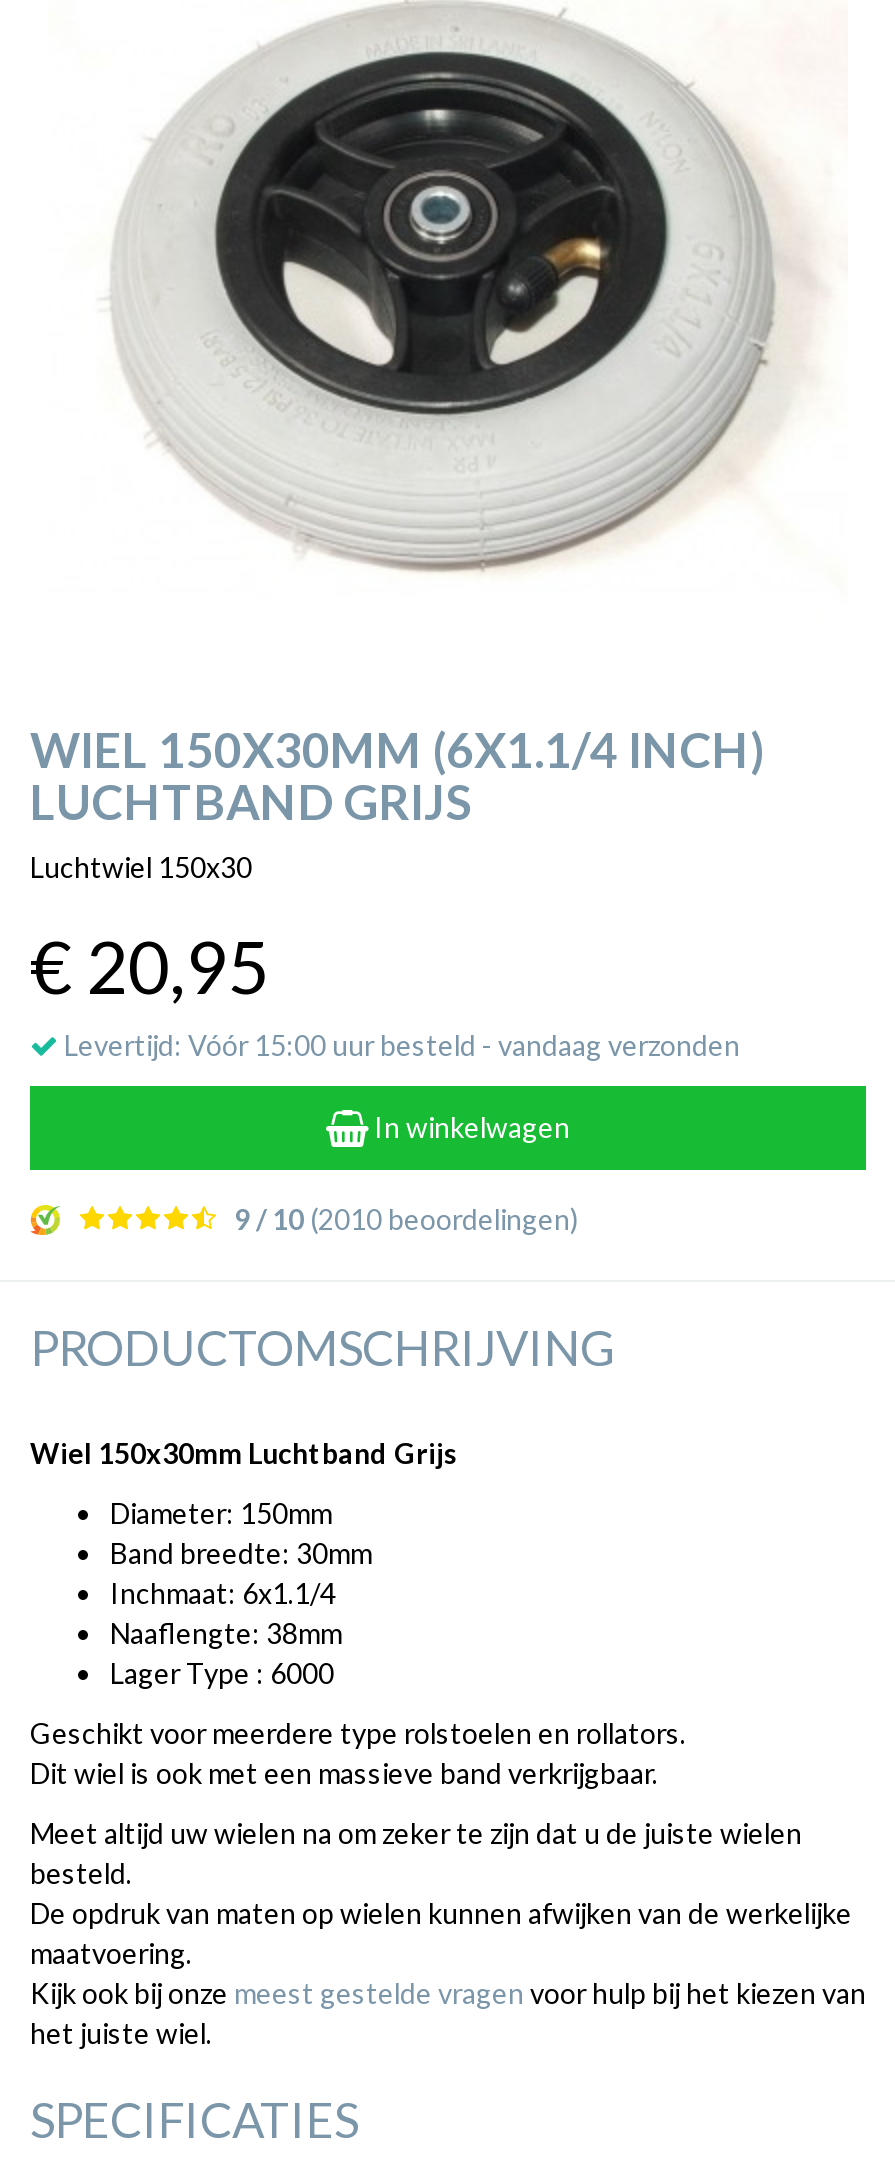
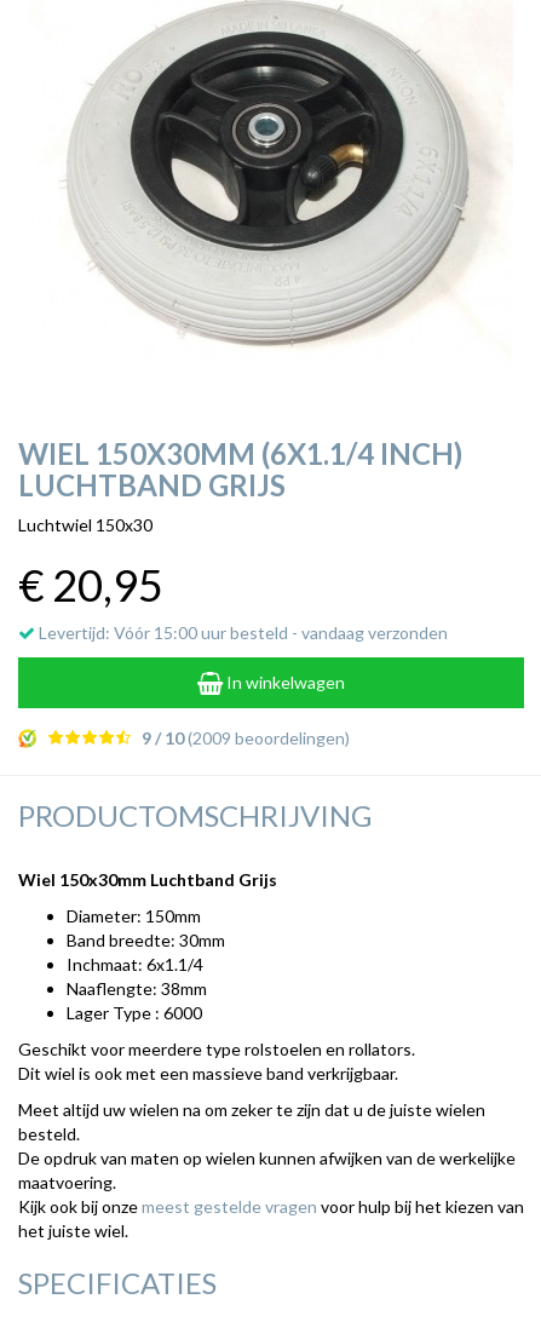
[234,1202,578,1236] 9 / 10 (2010 beoordelingen) -> [142,728,350,748] 9 / 10 (2009 beoordelingen)

